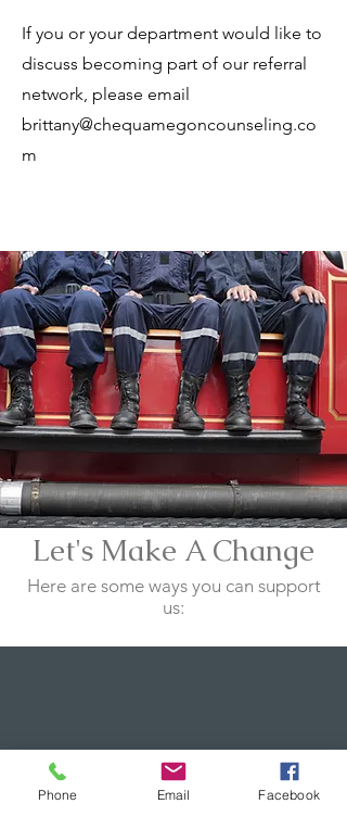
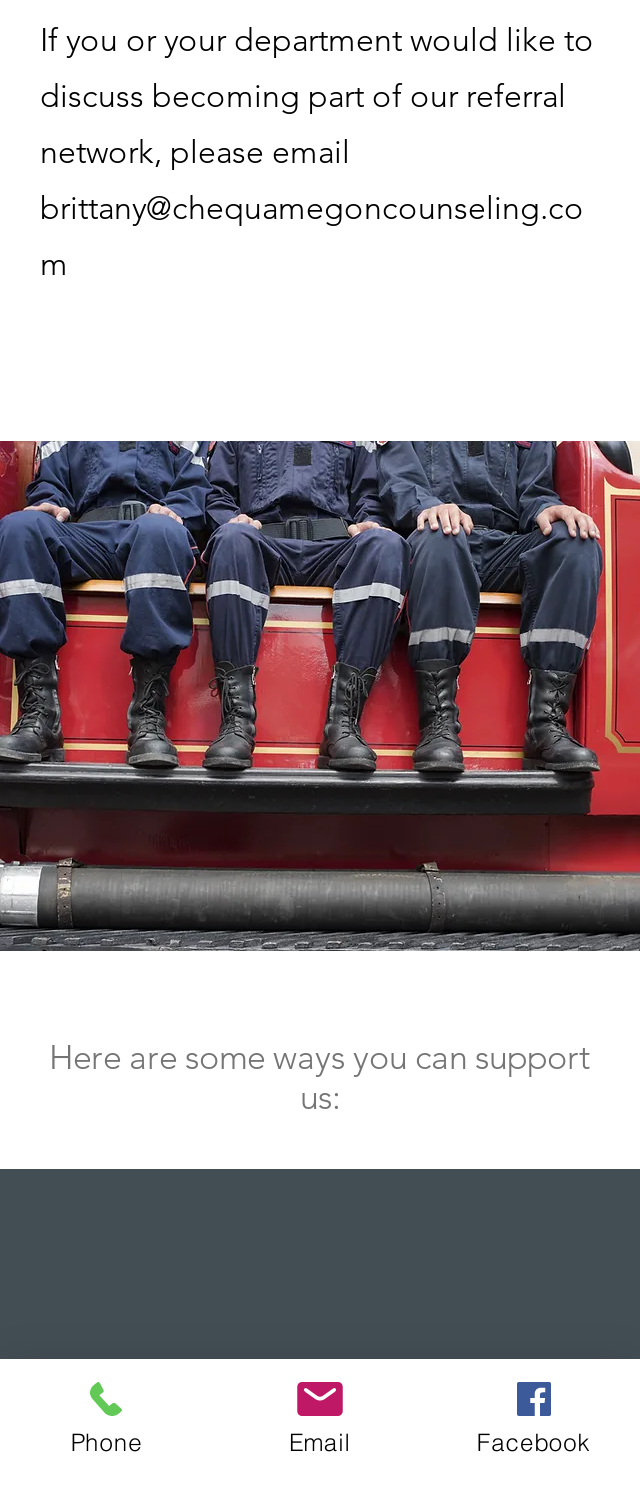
[33,531,314,569] Let's Make A Change -> none

